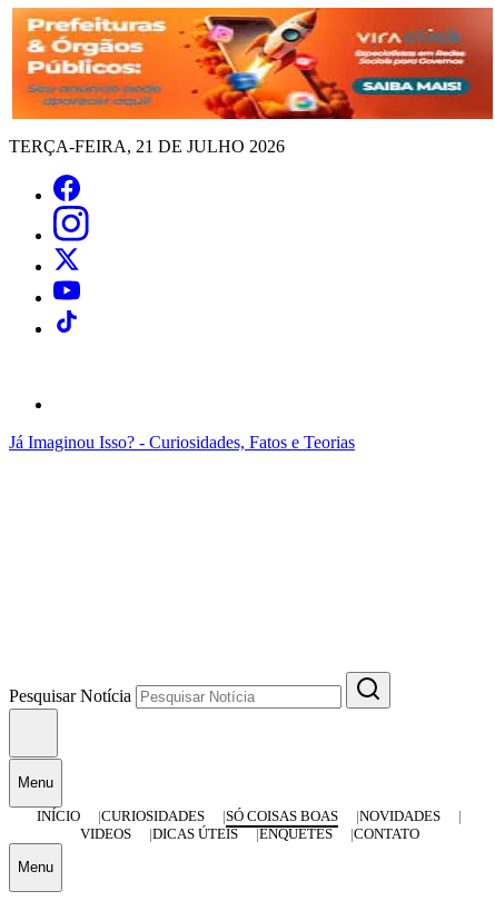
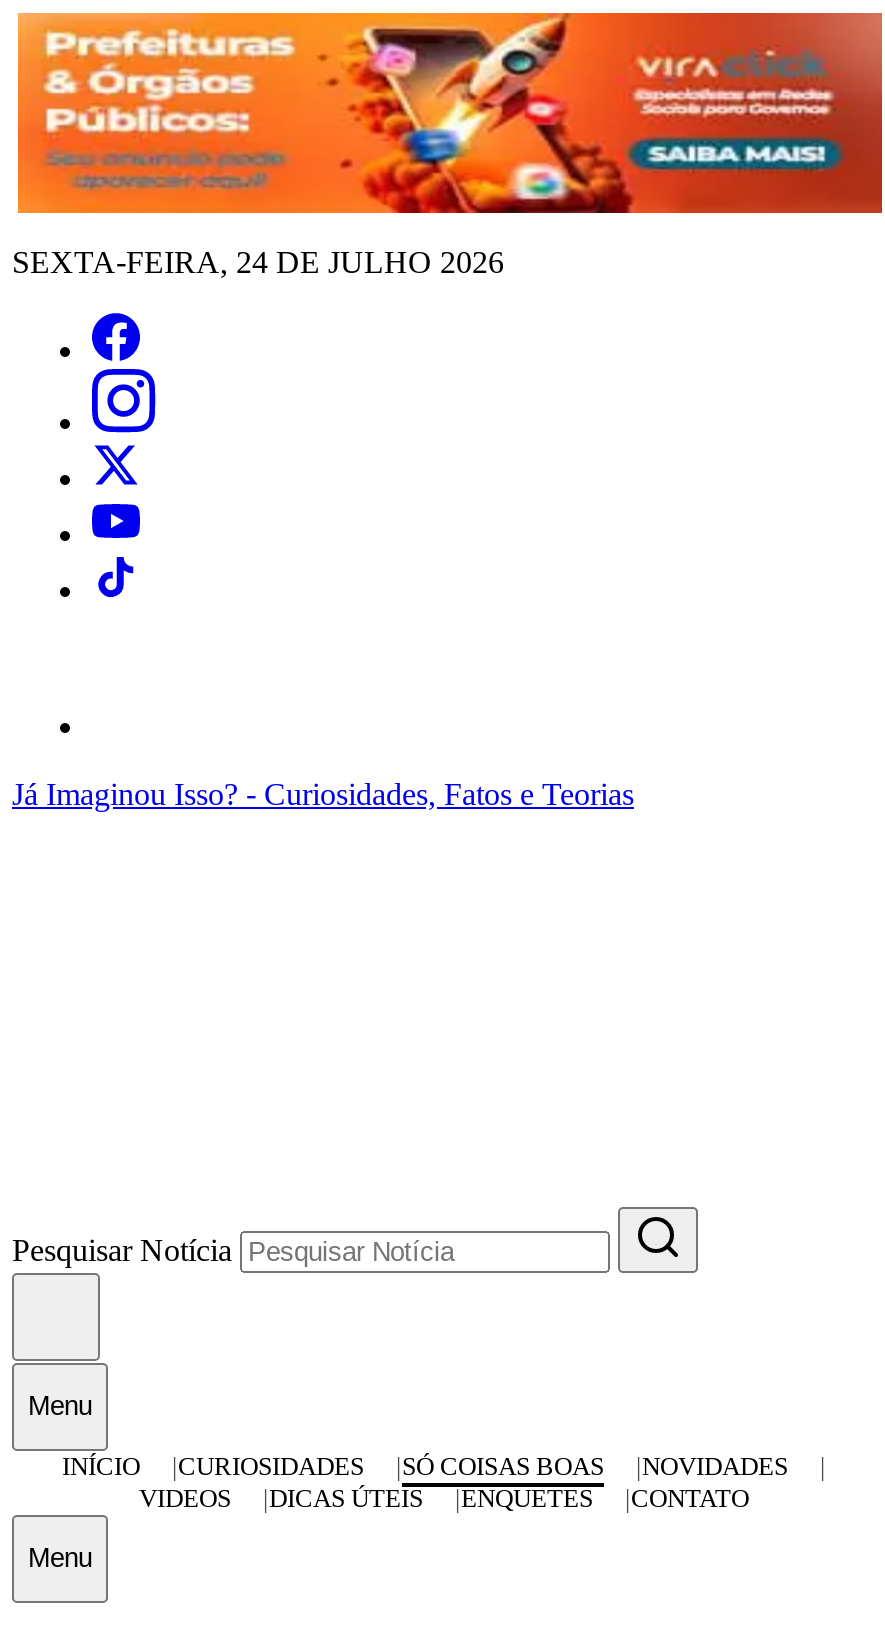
[9,137,285,156] TERÇA-FEIRA, 21 DE JULHO 2026 -> [12,245,504,279] SEXTA-FEIRA, 24 DE JULHO 2026

